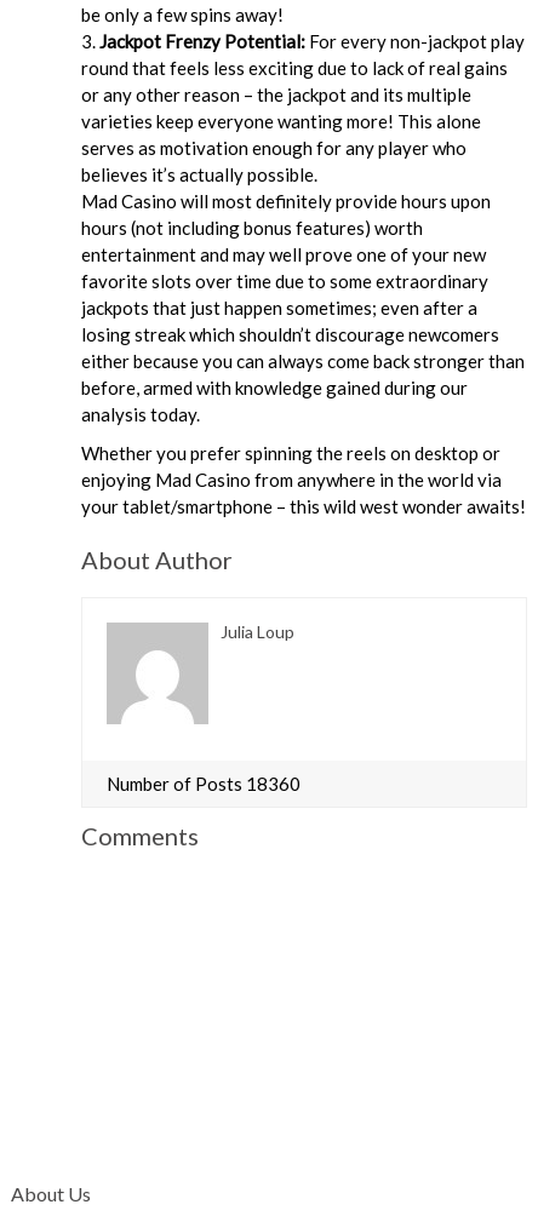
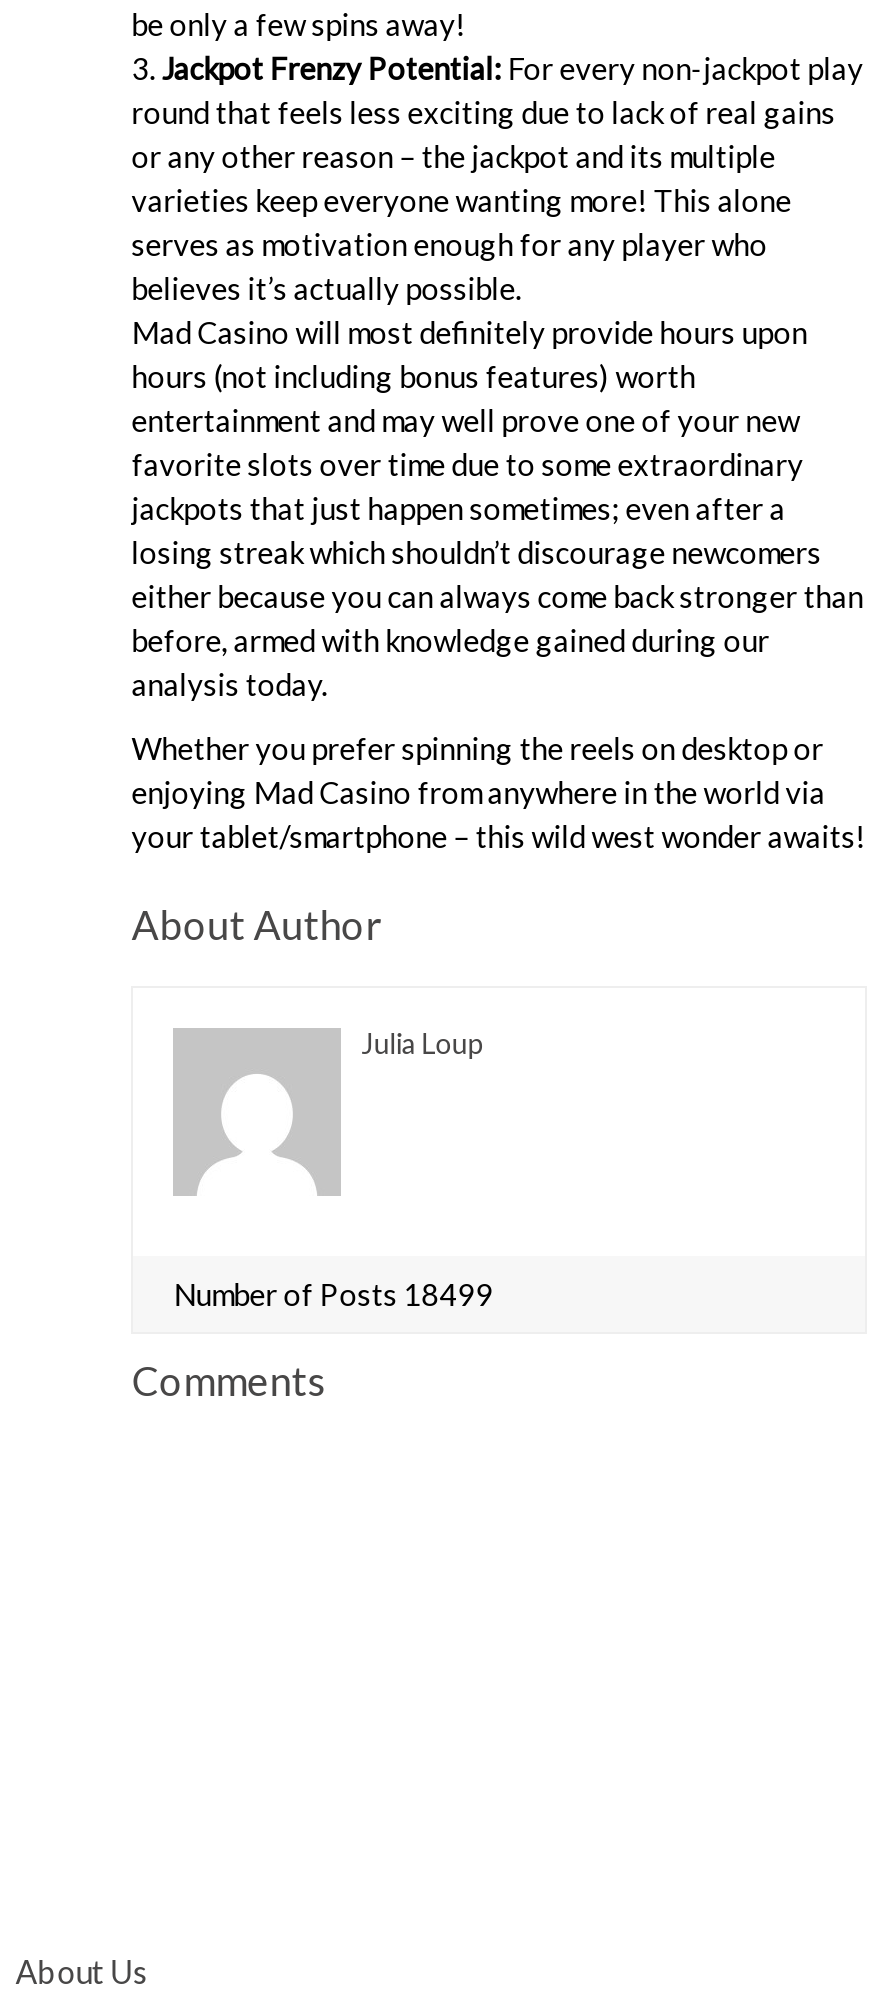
[107,773,301,795] Number of Posts 18360 -> [173,1276,493,1312] Number of Posts 18499

